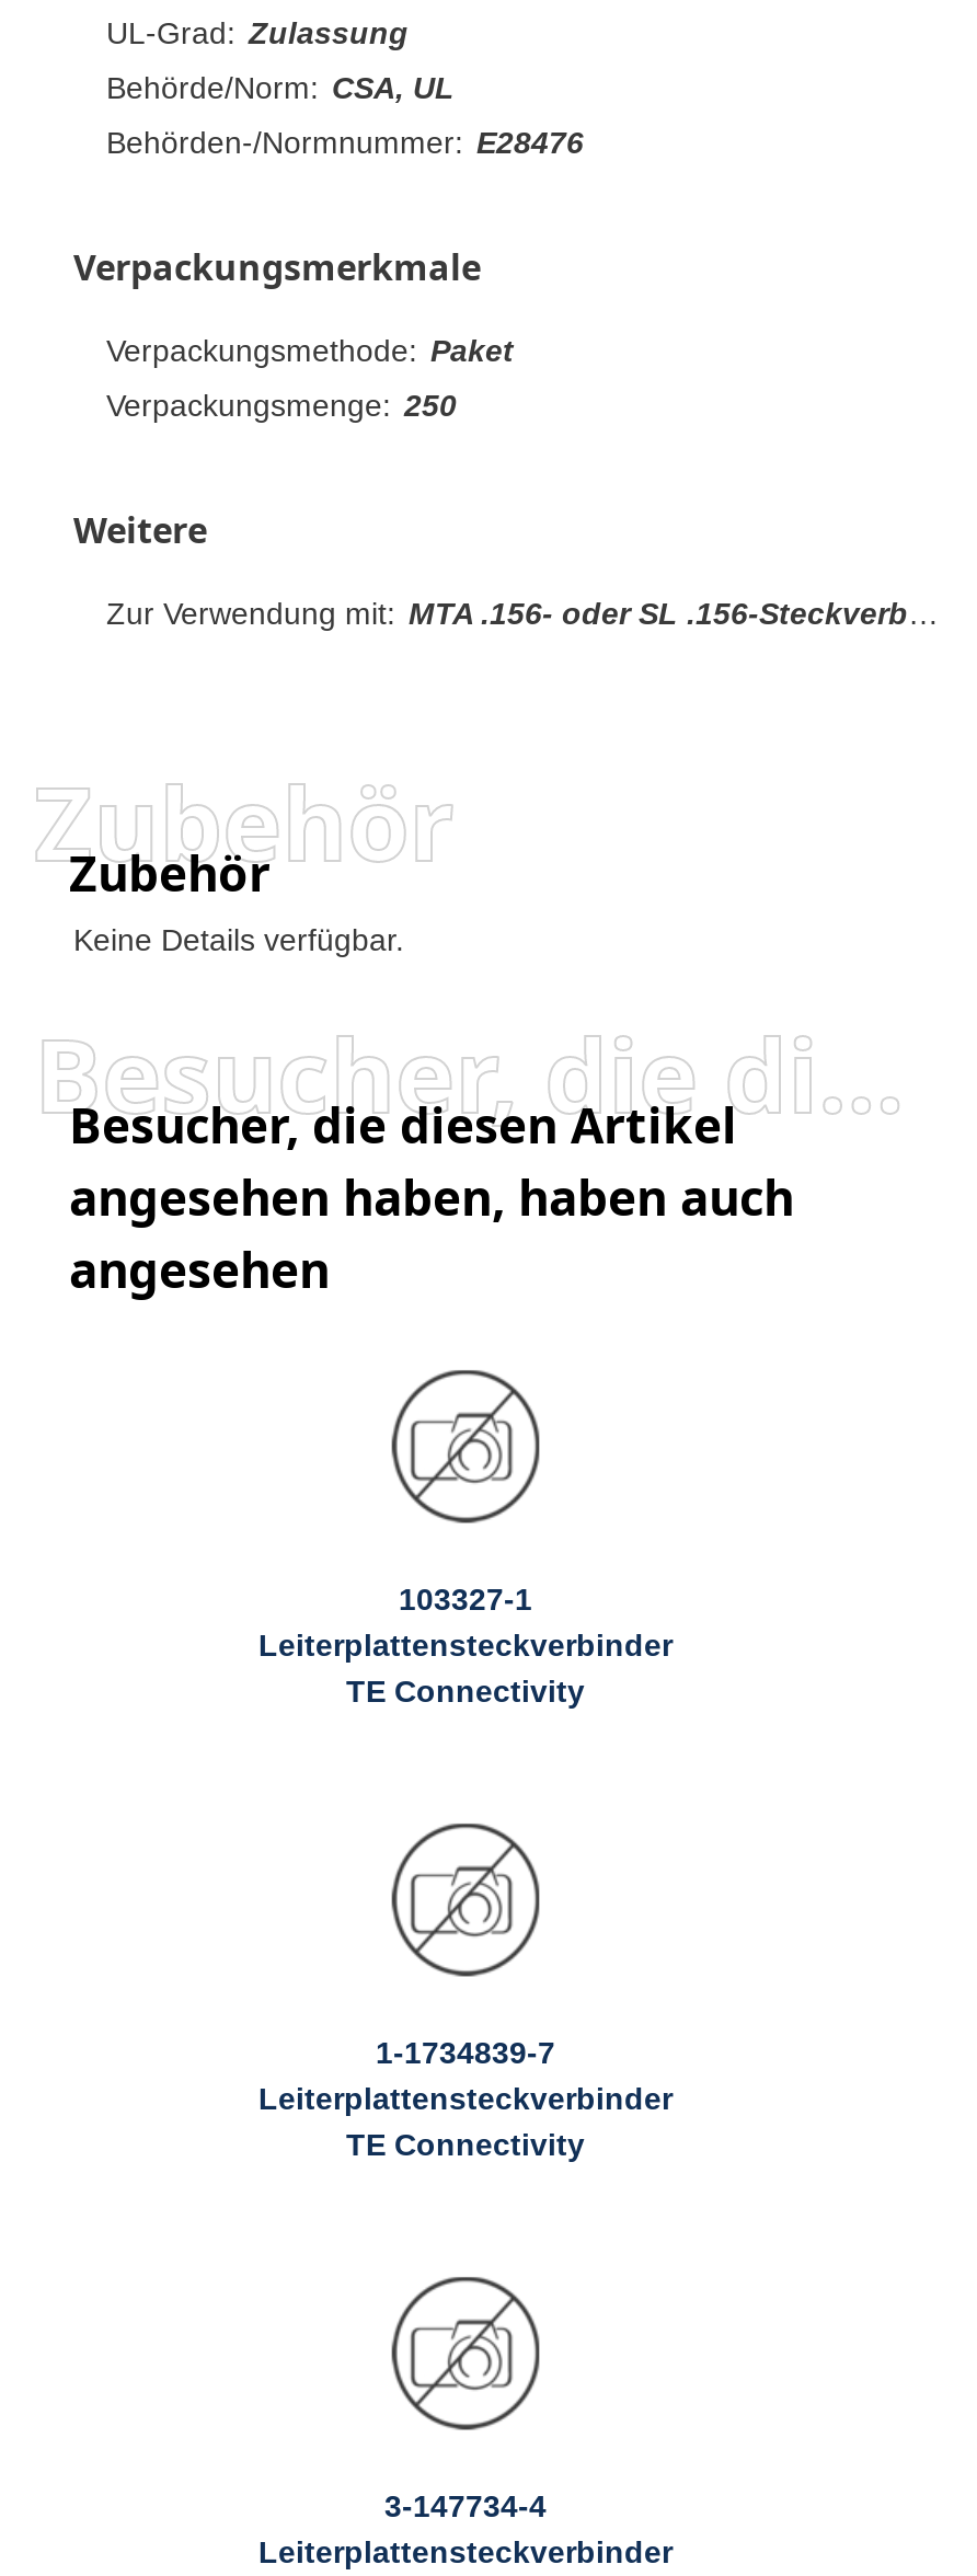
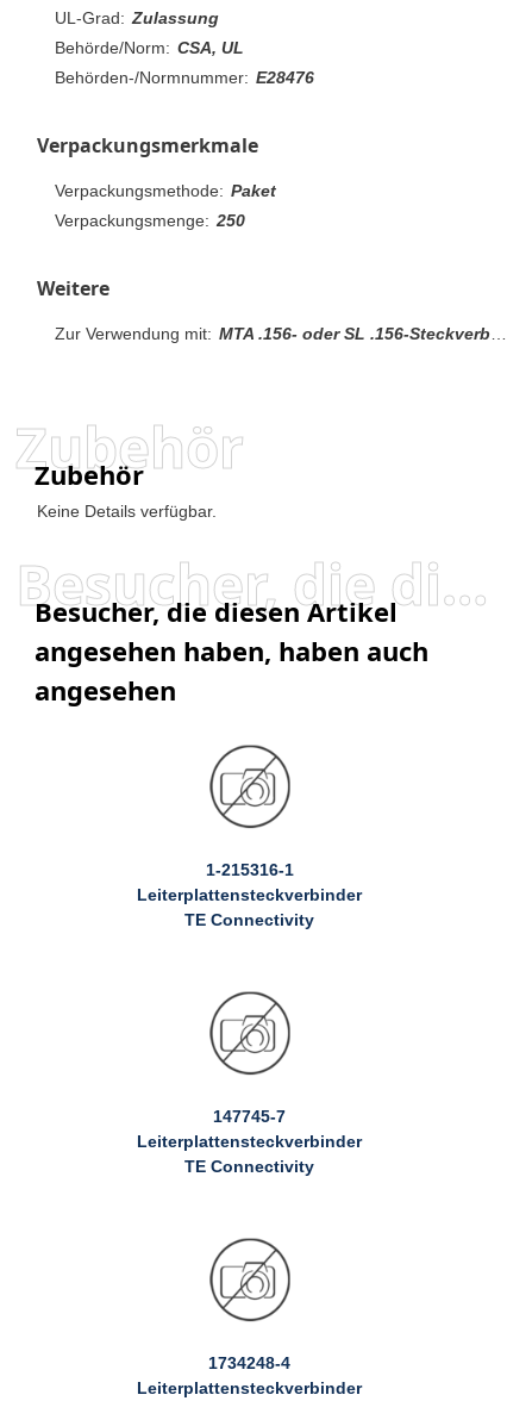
[399,1581,532,1616] 103327-1 -> [206,860,294,879] 1-215316-1
[376,2035,555,2070] 1-1734839-7 -> [214,1107,286,1126] 147745-7
[384,2488,547,2523] 3-147734-4 -> [209,1353,291,1372] 1734248-4

